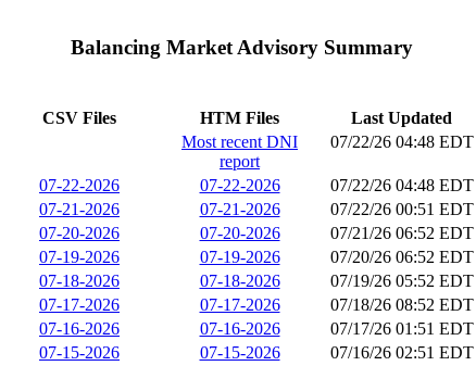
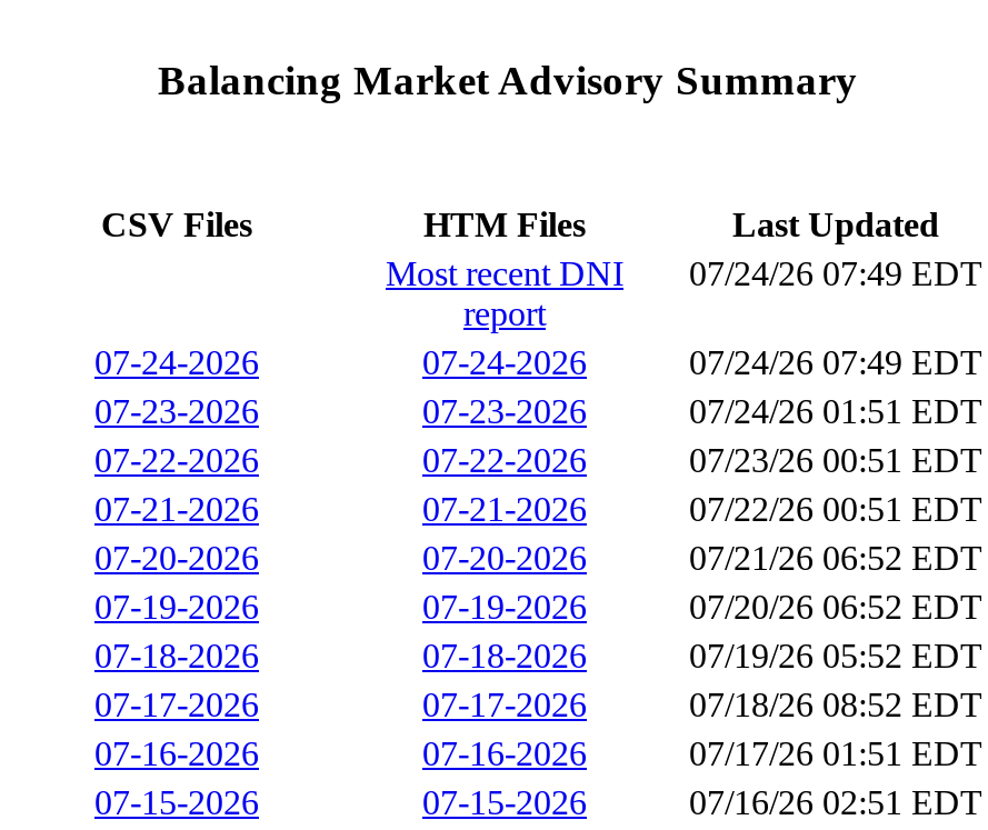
[330,132,473,151] 07/22/26 04:48 EDT -> [94,254,982,430] 07/24/26 07:49 EDT | 07-24-2026 | 07-24-2026 | 07/24/26 07:49 EDT | 07-23-2026 | 07-23-2026 | 07/24/26 01:51 EDT
[330,176,473,194] 07/22/26 04:48 EDT -> [689,441,982,479] 07/23/26 00:51 EDT

